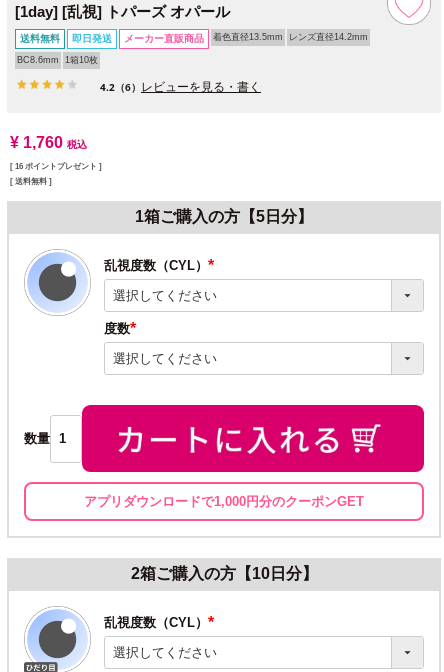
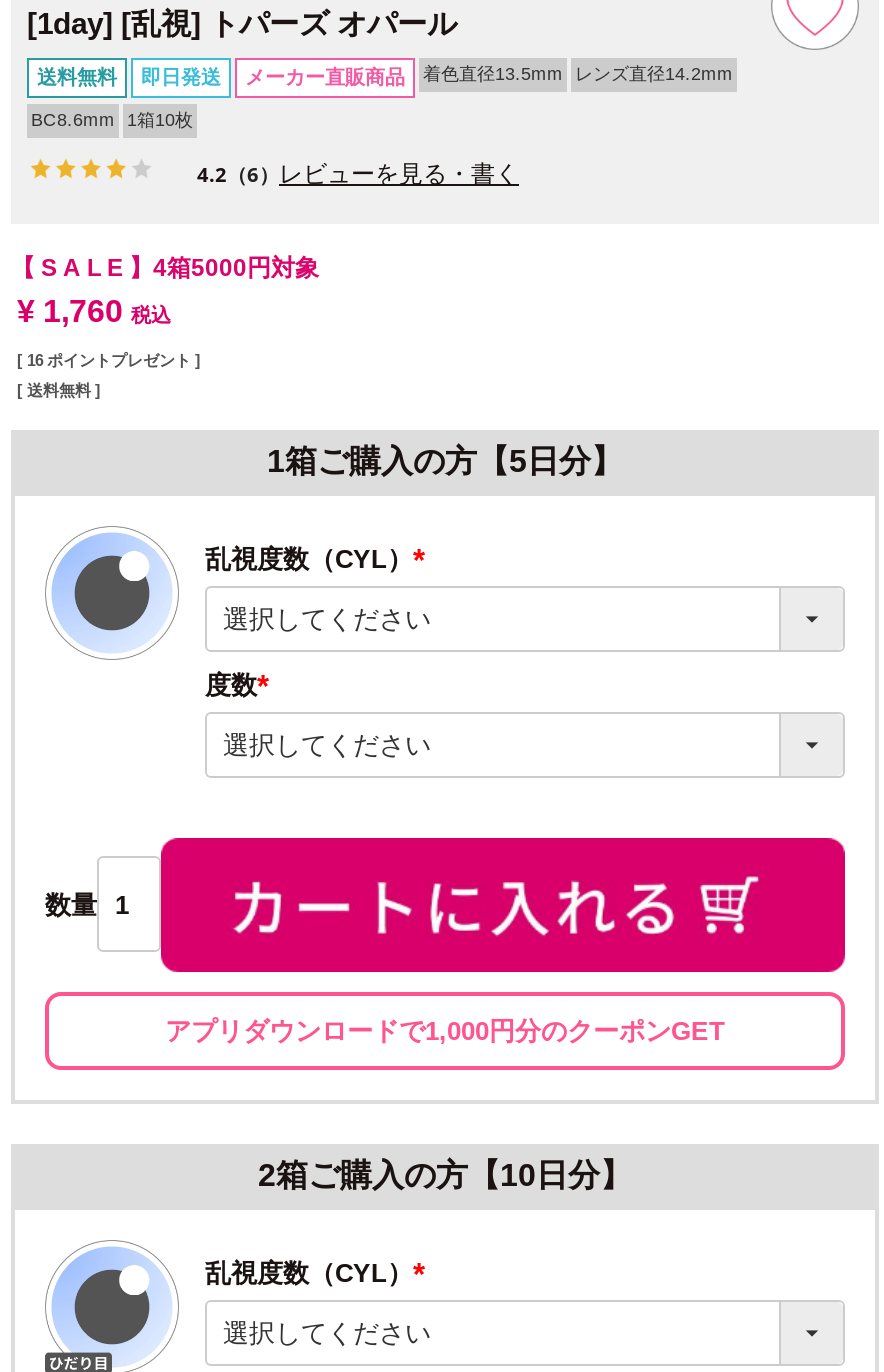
none -> [11,255,319,283] 【 S A L E 】4箱5000円対象

